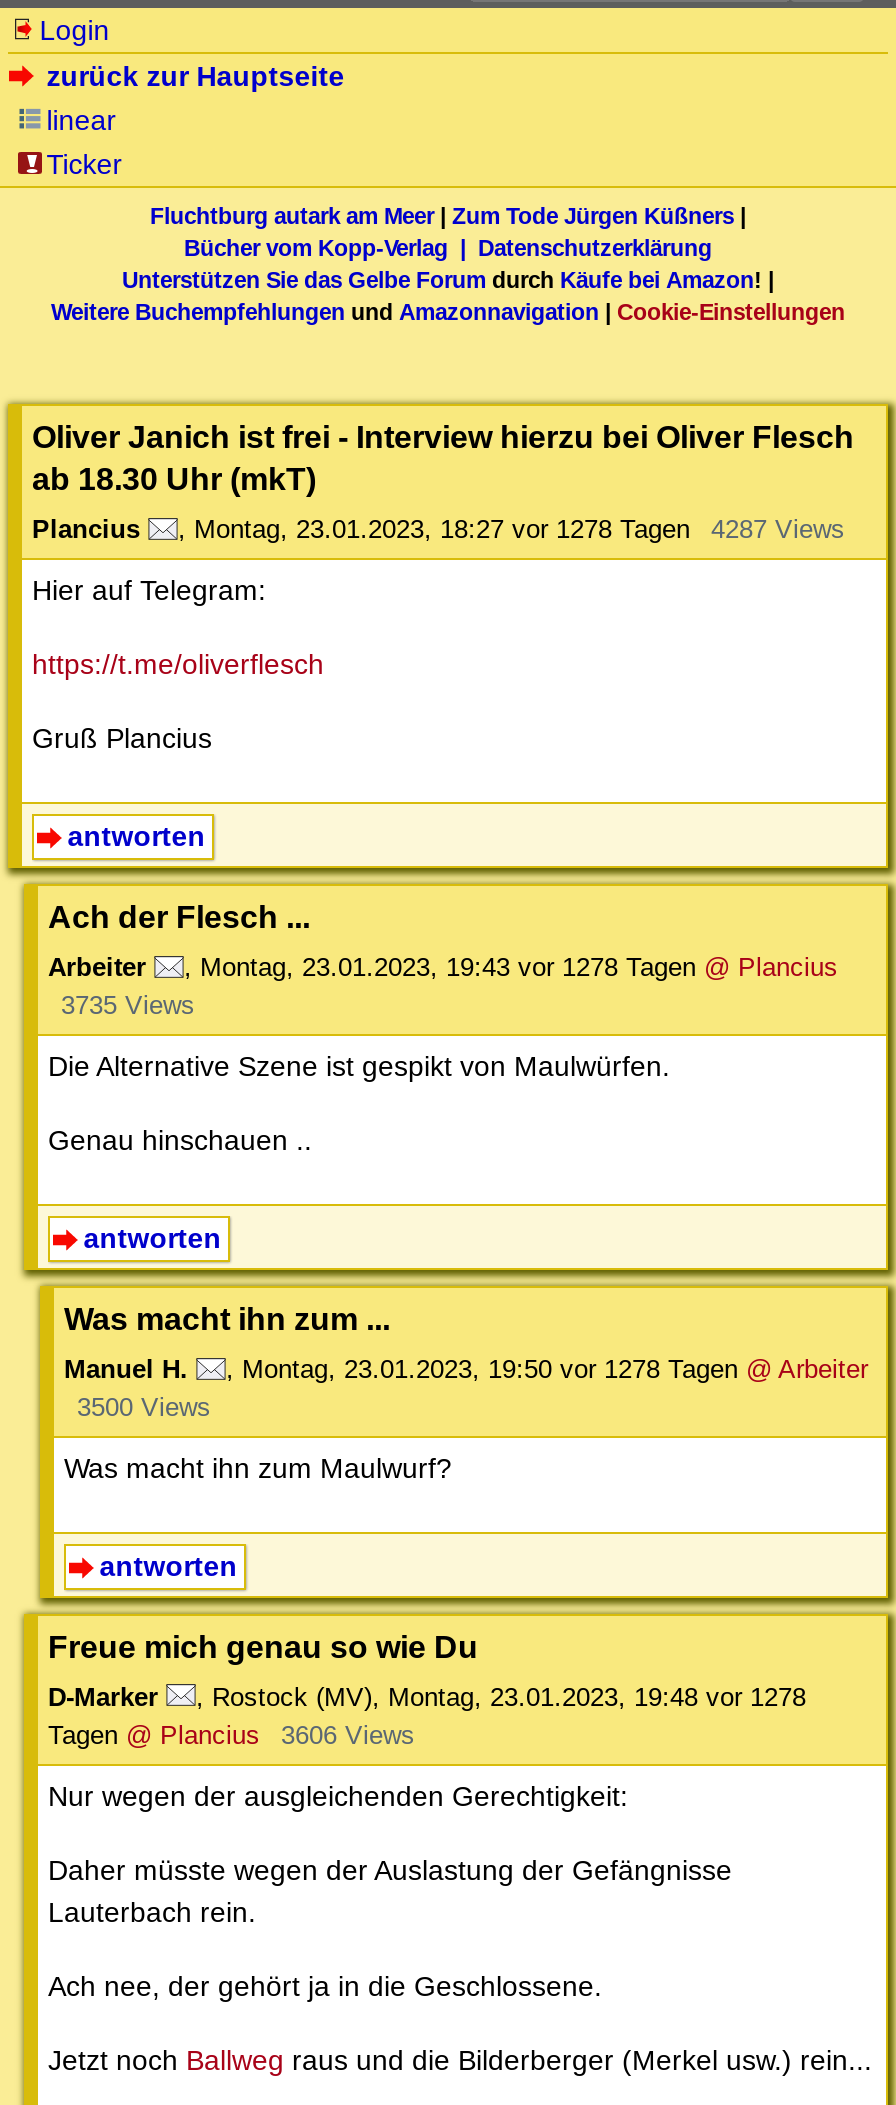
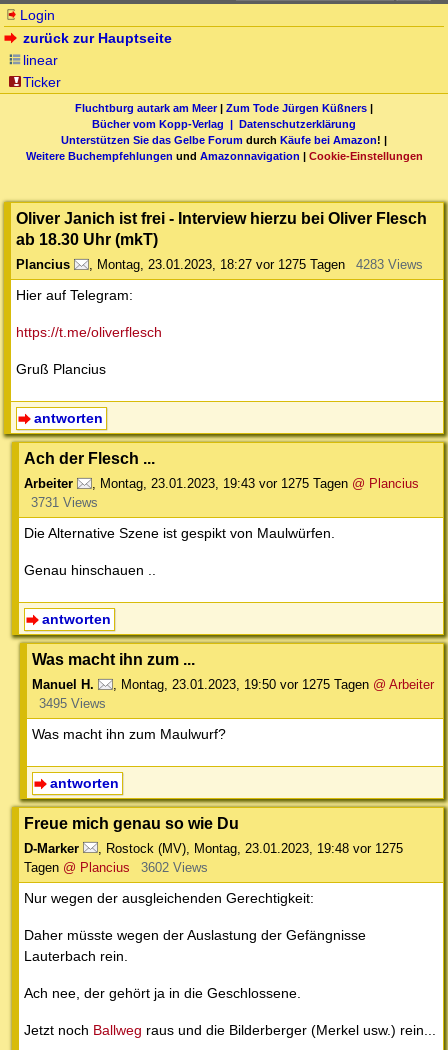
[178,515,690,545] , Montag, 23.01.2023, 18:27 vor 1278 Tagen -> [89,257,345,272] , Montag, 23.01.2023, 18:27 vor 1275 Tagen
[711,515,845,545] 4287 Views -> [355,257,422,272] 4283 Views
[184,953,838,983] , Montag, 23.01.2023, 19:43 vor 1278 Tagen @ Plancius -> [92,476,419,491] , Montag, 23.01.2023, 19:43 vor 1275 Tagen @ Plancius
[61,991,195,1021] 3735 Views -> [30,495,97,510] 3731 Views
[226,1354,868,1384] , Montag, 23.01.2023, 19:50 vor 1278 Tagen @ Arbeiter -> [113,677,434,692] , Montag, 23.01.2023, 19:50 vor 1275 Tagen @ Arbeiter
[77,1392,211,1422] 3500 Views -> [38,696,105,711] 3495 Views
[196,1682,806,1712] , Rostock (MV), Montag, 23.01.2023, 19:48 vor 1278 -> [98,841,403,856] , Rostock (MV), Montag, 23.01.2023, 19:48 vor 1275
[48,1720,415,1750] Tagen @ Plancius 3606 Views -> [24,860,207,875] Tagen @ Plancius 3602 Views

